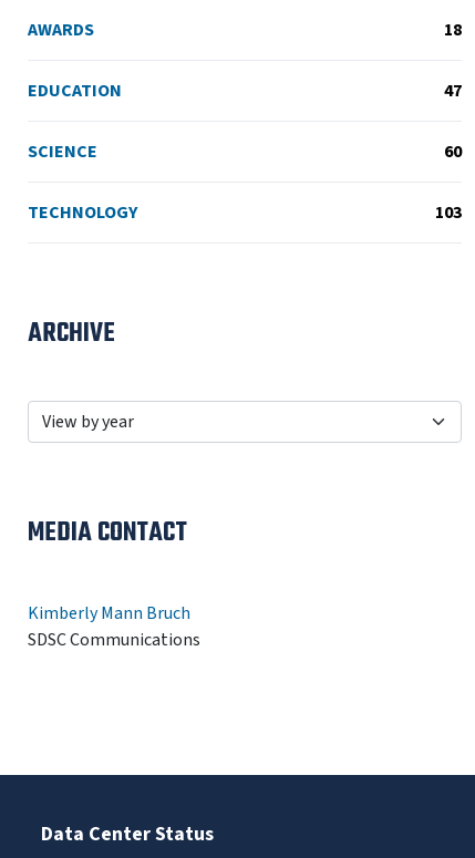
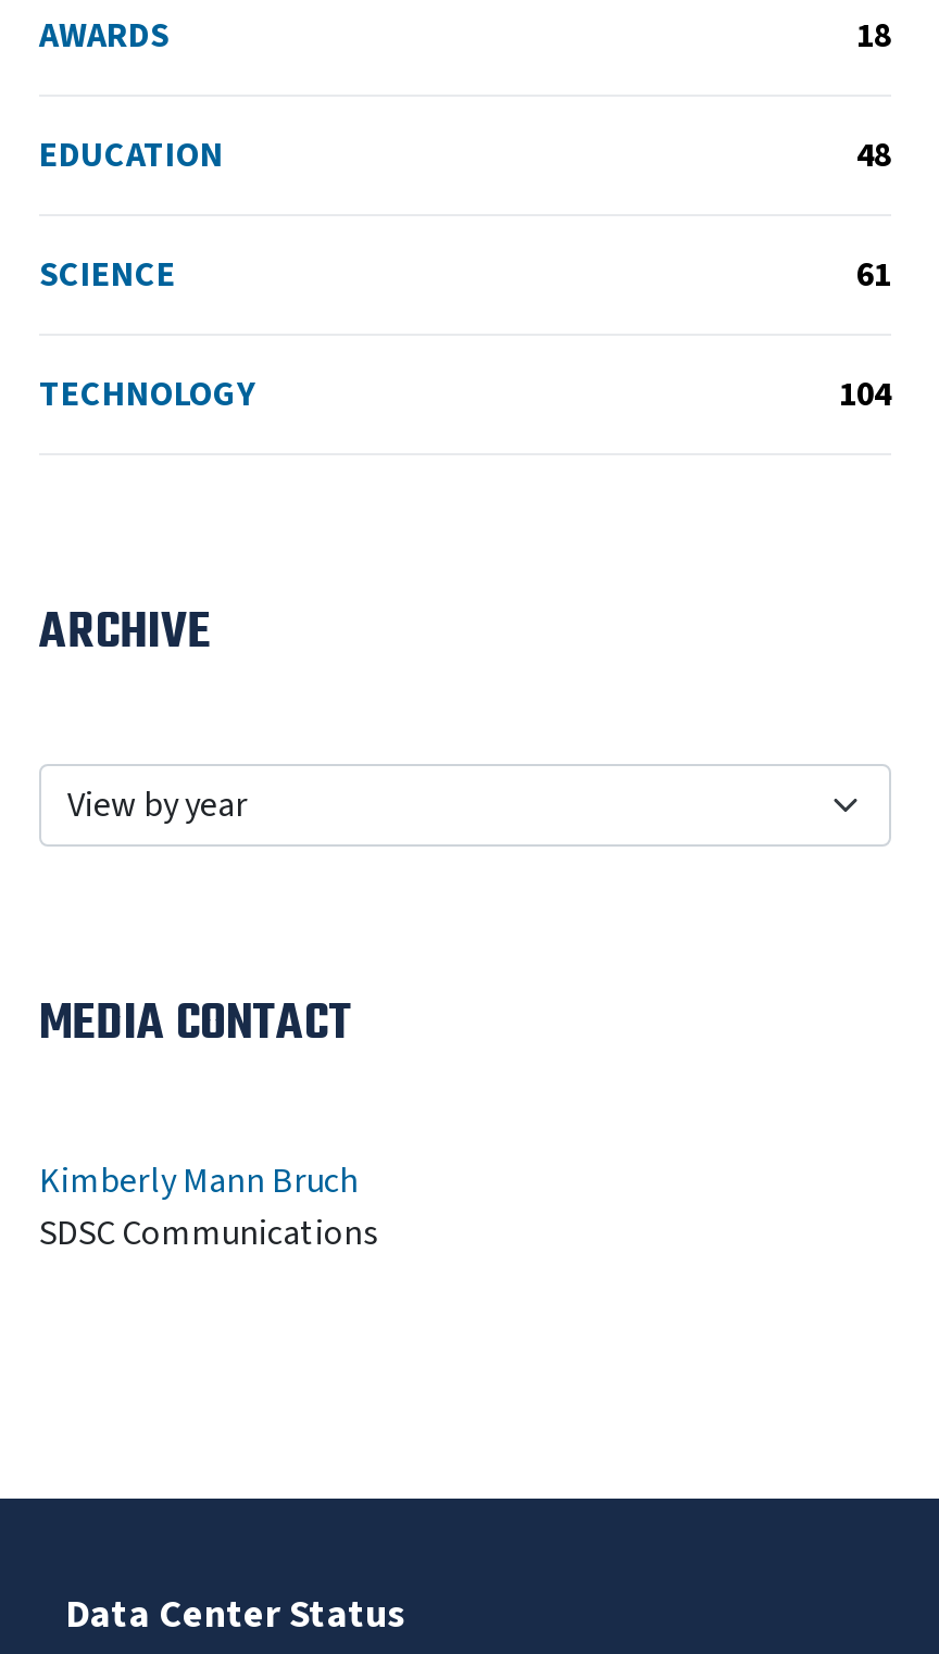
[444,79,462,103] 47 -> [856,131,891,179] 48
[444,139,462,164] 60 -> [856,251,891,299] 61
[435,200,462,225] 103 -> [839,371,891,418] 104

